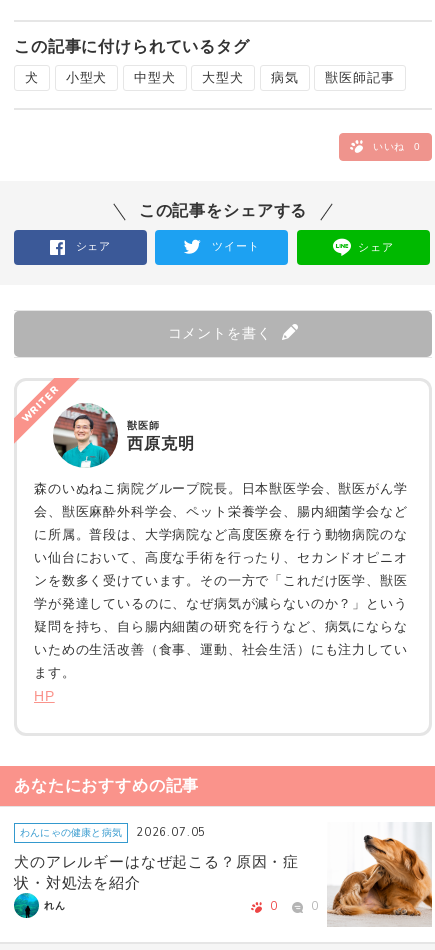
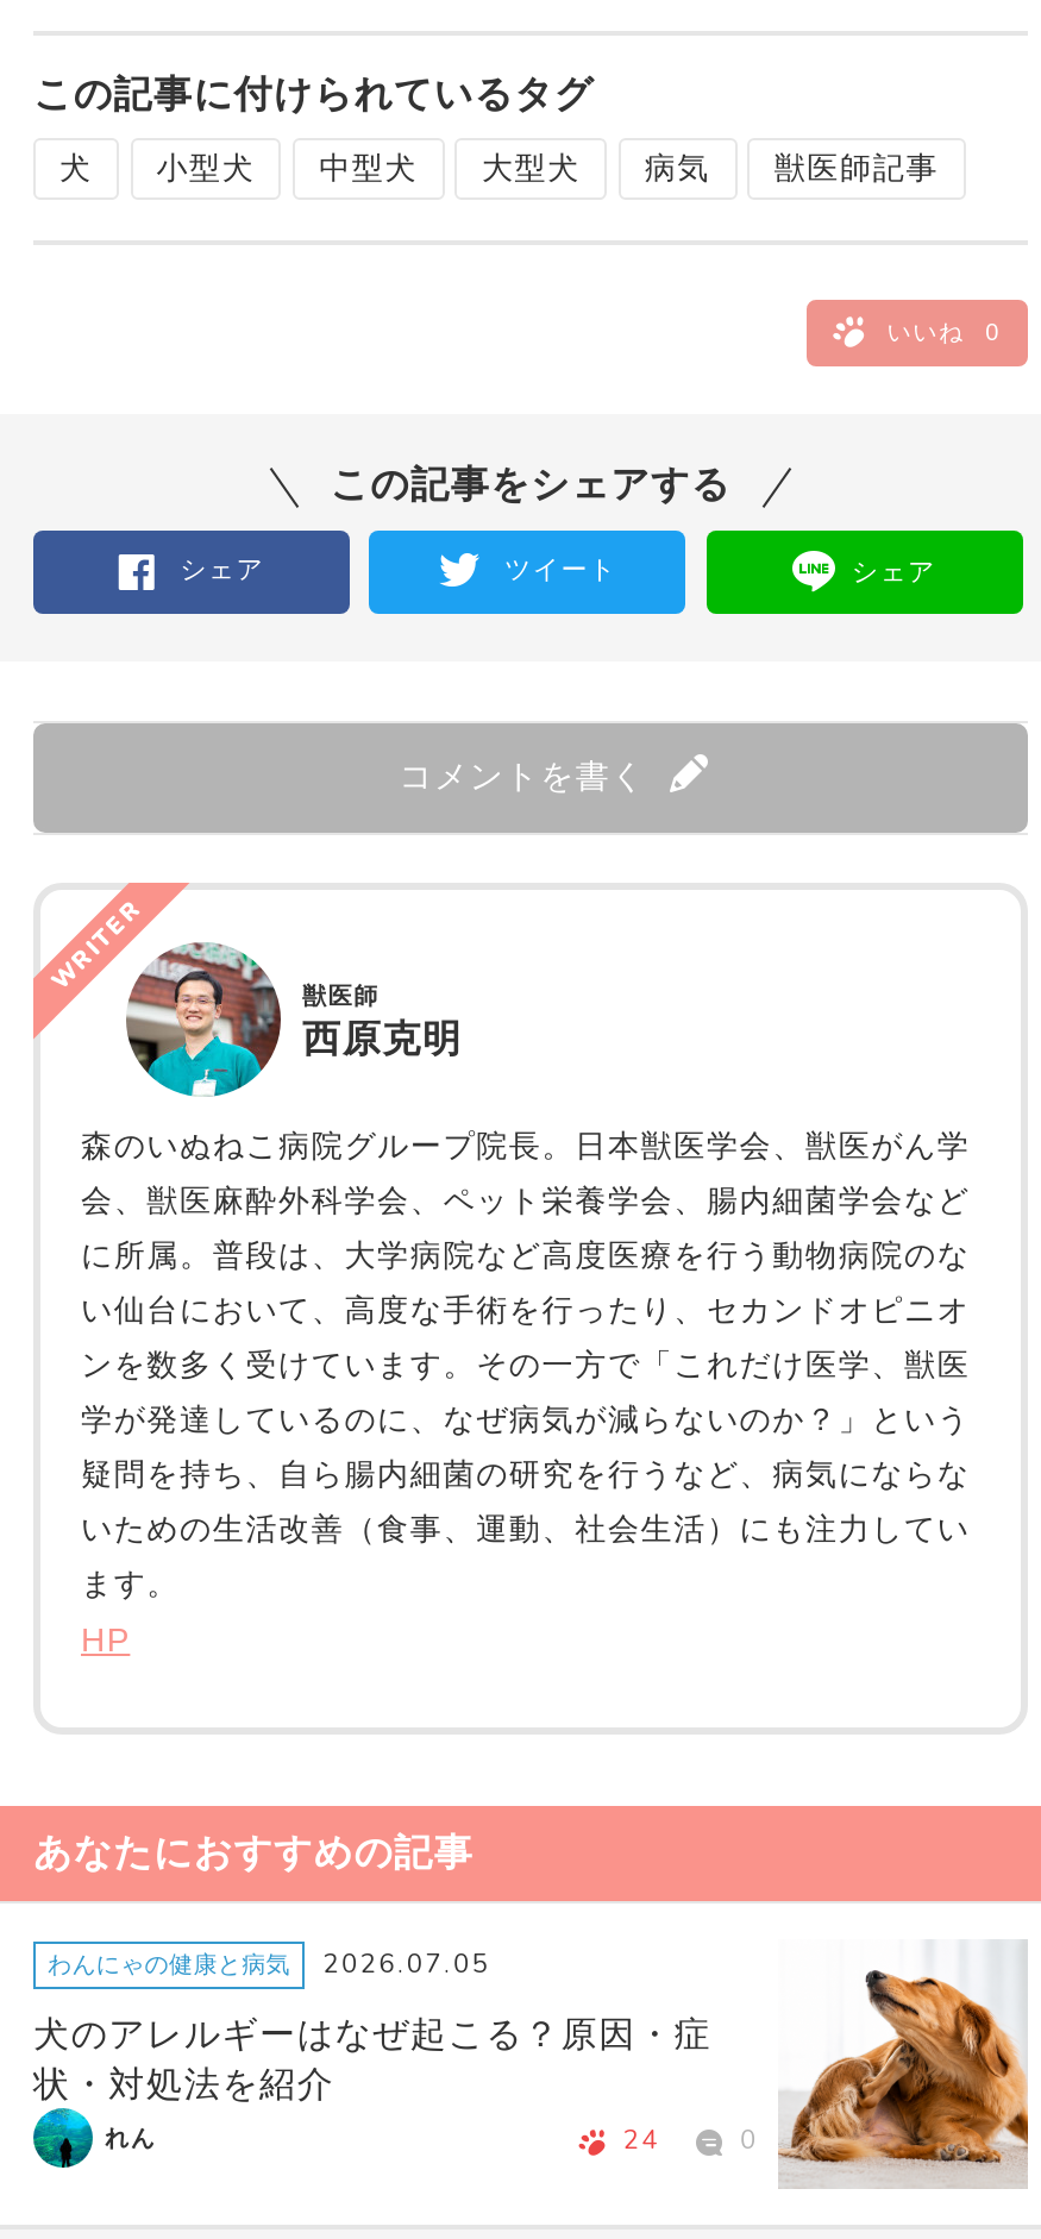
[270,899,278,914] 0 -> [623,2123,661,2158] 24

